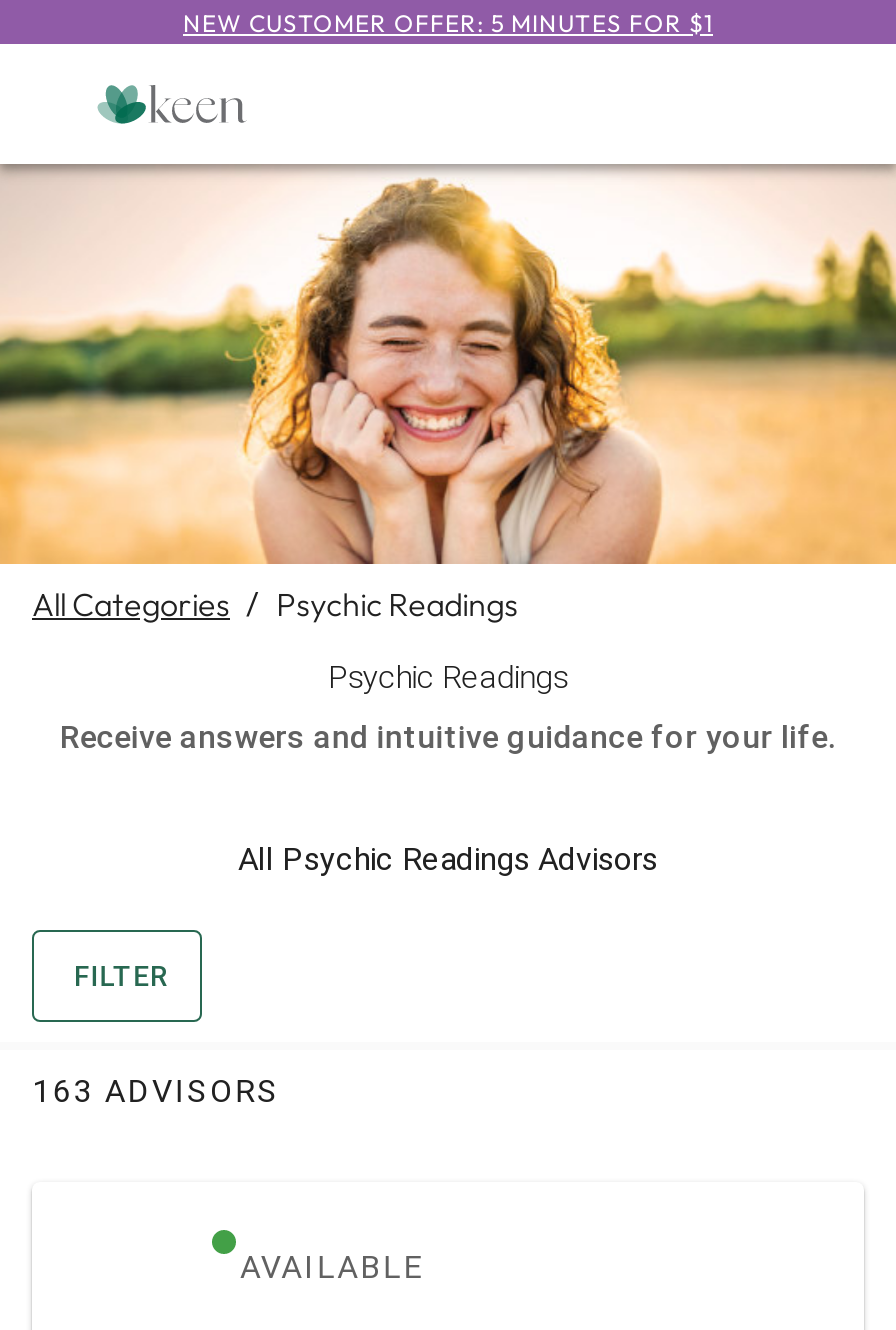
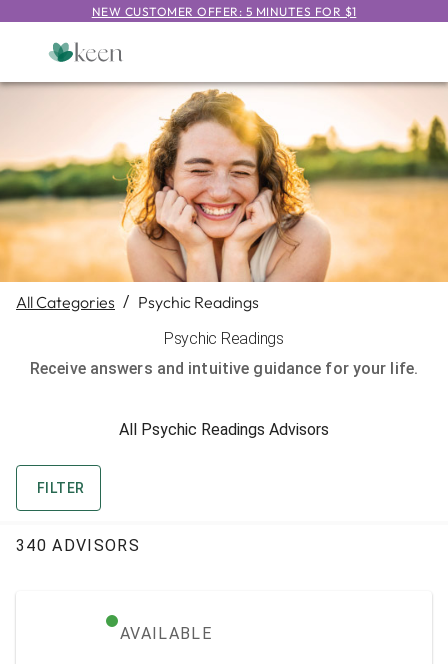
[32,1072,280,1110] 163 ADVISORS -> [16,536,140,555] 340 ADVISORS

